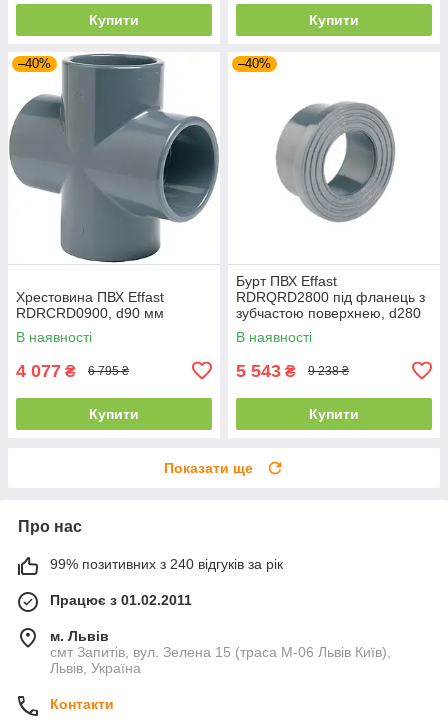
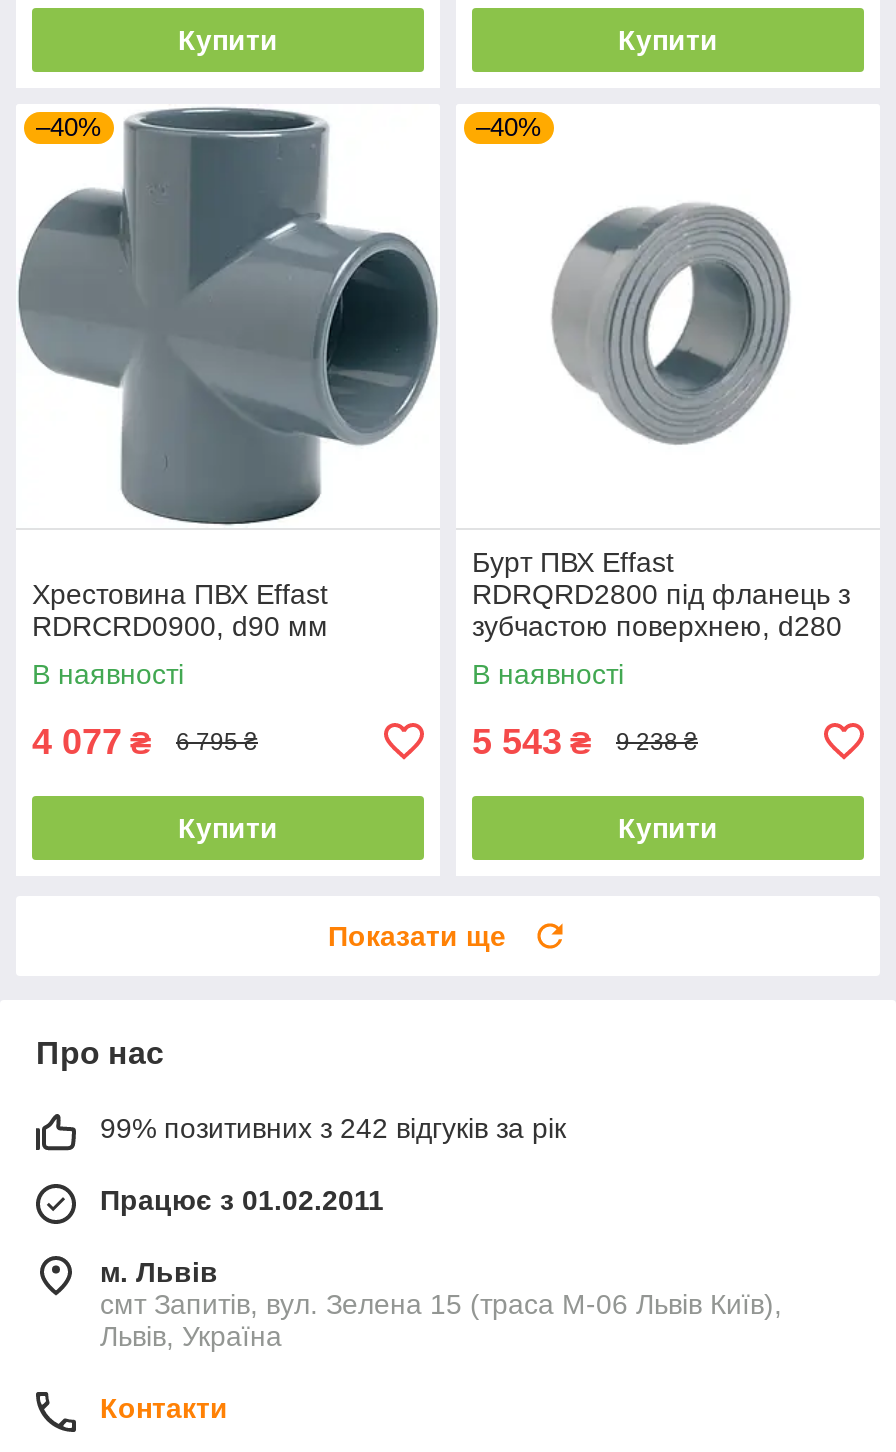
[50,556,283,572] 99% позитивних з 240 відгуків за рік -> [100,1112,566,1144] 99% позитивних з 242 відгуків за рік

